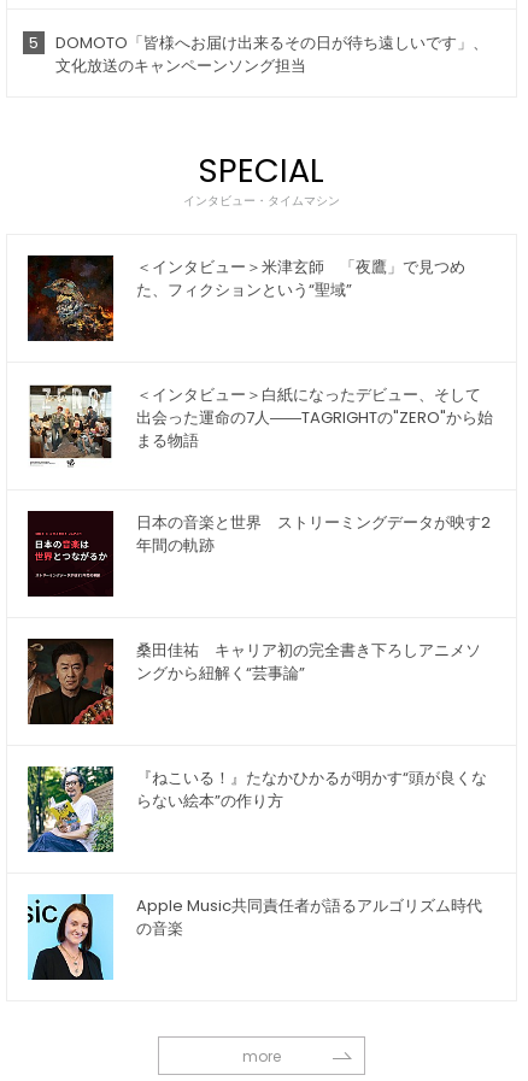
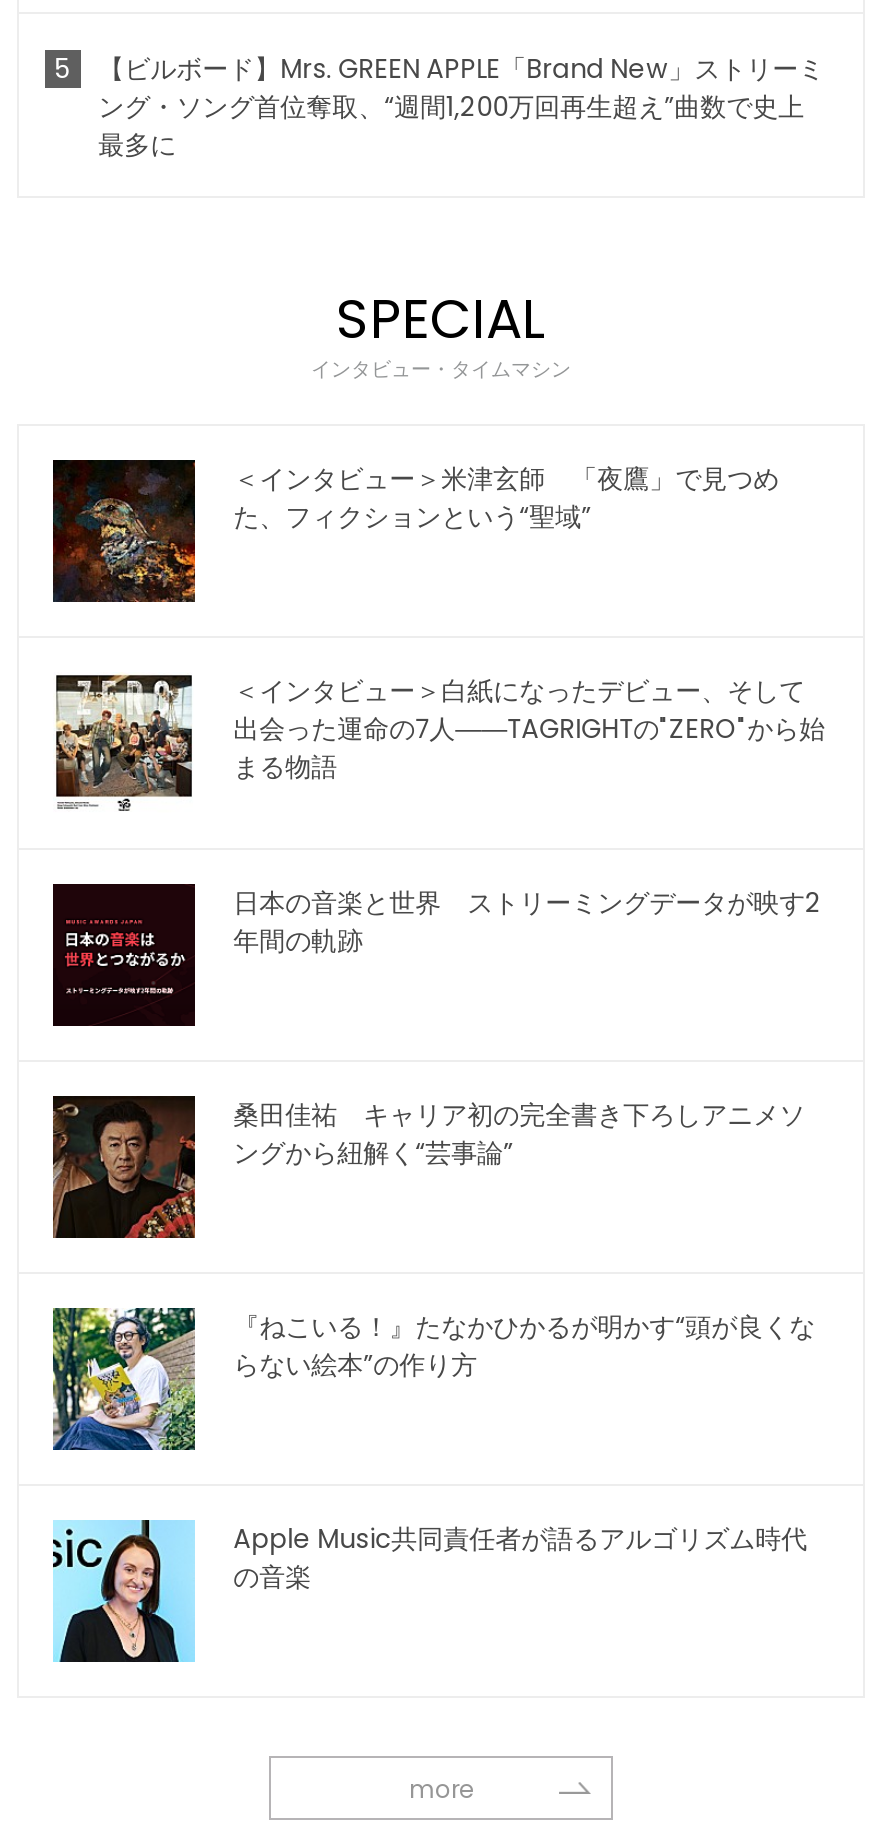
[55,32,488,77] DOMOTO「皆様へお届け出来るその日が待ち遠しいです」、 | 文化放送のキャンペーンソング担当 -> [98,50,824,164] 【ビルボード】Mrs. GREEN APPLE「Brand New」ストリーミ | ング・ソング首位奪取、“週間1,200万回再生超え”曲数で史上 | 最多に

